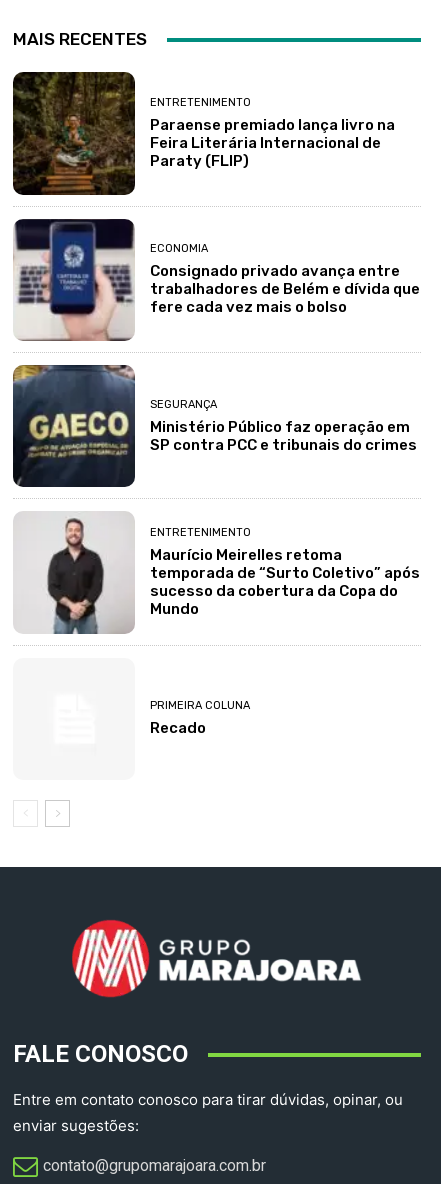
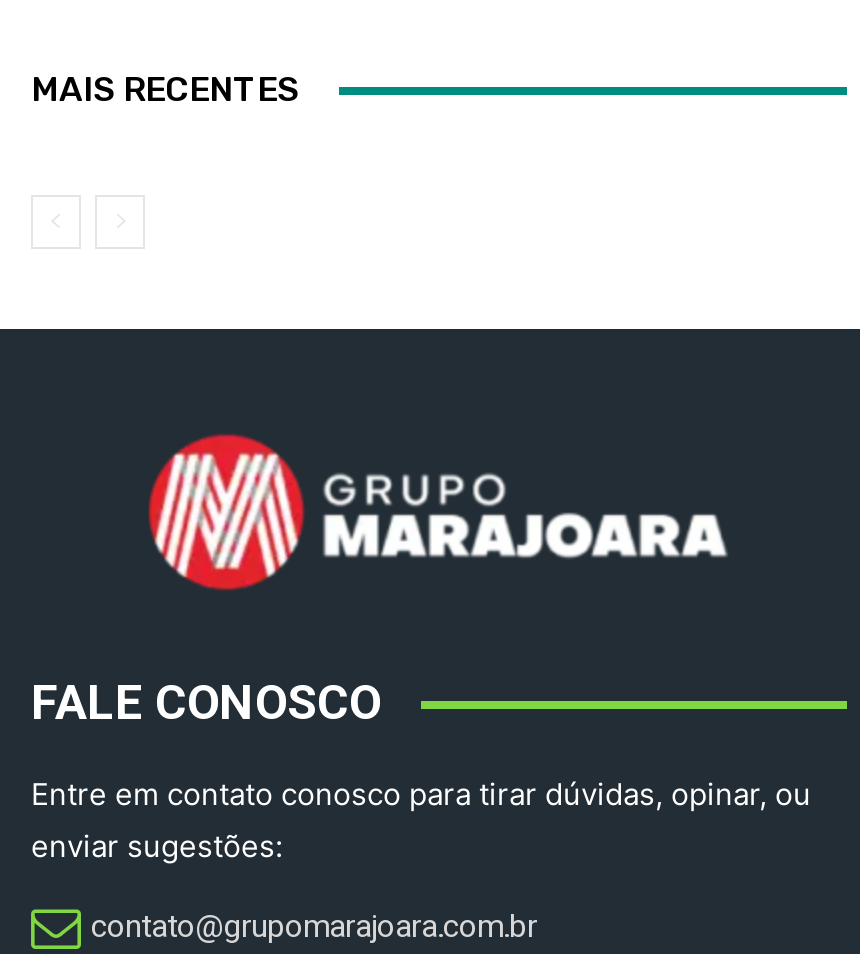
[12,71,395,196] [image] | ENTRETENIMENTO | Paraense premiado lança livro na | Feira Literária Internacional de | Paraty (FLIP) -> none
[13,218,420,342] [image] | ECONOMIA | Consignado privado avança entre | trabalhadores de Belém e dívida que | fere cada vez mais o bolso -> none
[12,364,417,488] [image] | SEGURANÇA | Ministério Público faz operação em | SP contra PCC e tribunais do crimes -> none
[14,512,420,635] [image] | ENTRETENIMENTO | Maurício Meirelles retoma | temporada de “Surto Coletivo” após | sucesso da cobertura da Copa do | Mundo -> none
[150,699,250,737] PRIMEIRA COLUNA | Recado -> none

